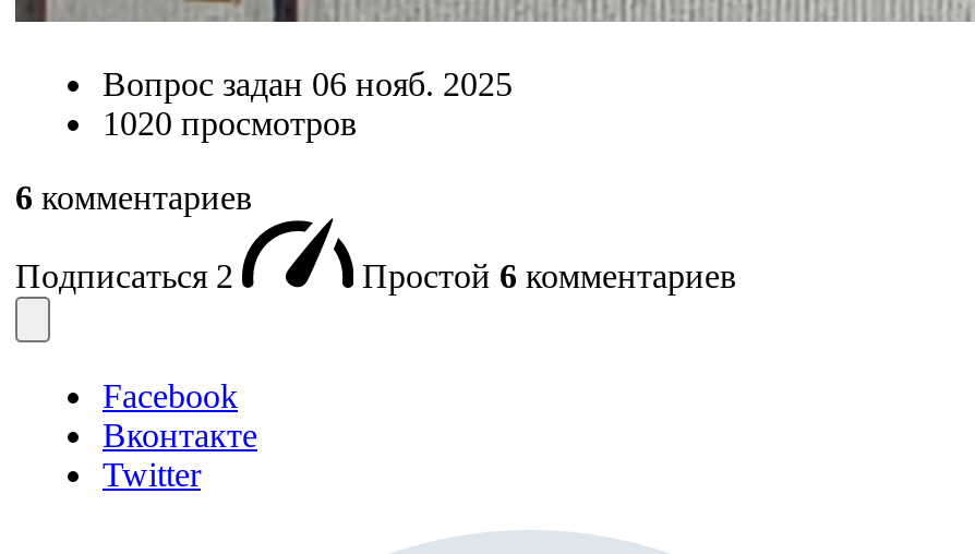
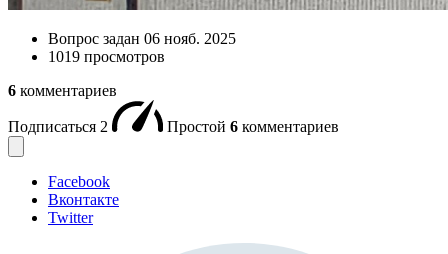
[103,104,358,142] 1020 просмотров -> [48,48,165,65] 1019 просмотров

